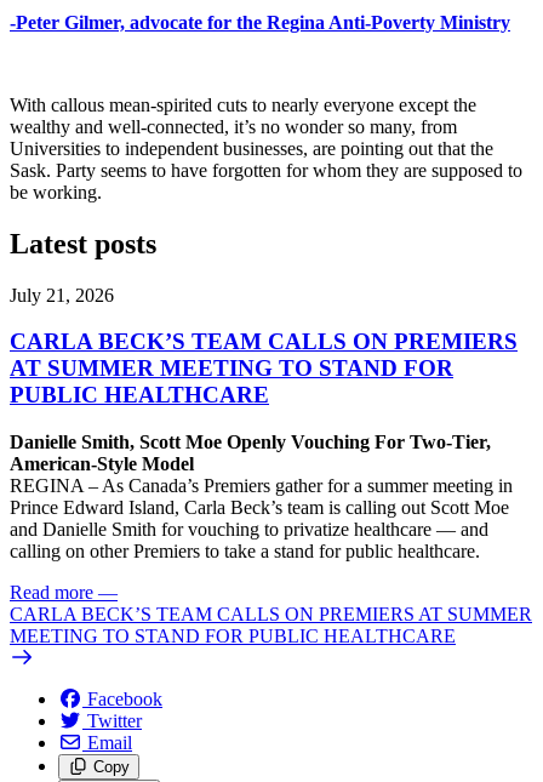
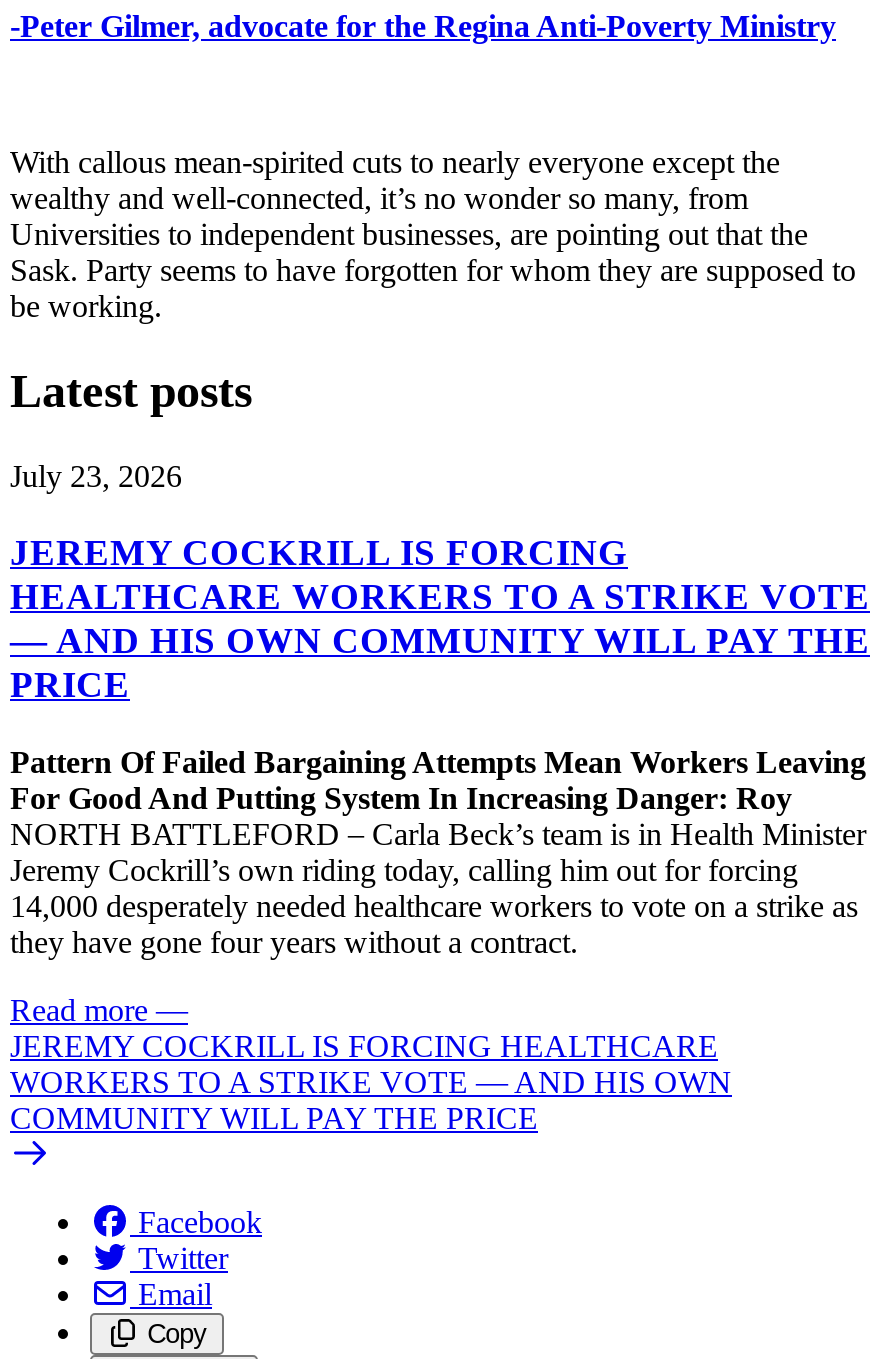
[10,285,114,305] July 21, 2026 -> [10,458,182,492] July 23, 2026
[10,329,518,408] CARLA BECK’S TEAM CALLS ON PREMIERS | AT SUMMER MEETING TO STAND FOR | PUBLIC HEALTHCARE -> [10,532,870,706] JEREMY COCKRILL IS FORCING | HEALTHCARE WORKERS TO A STRIKE VOTE | — AND HIS OWN COMMUNITY WILL PAY THE | PRICE
[10,432,513,561] Danielle Smith, Scott Moe Openly Vouching For Two-Tier, | American-Style Model | REGINA – As Canada’s Premiers gather for a summer meeting in | Prince Edward Island, Carla Beck’s team is calling out Scott Moe | and Danielle Smith for vouching to privatize healthcare — and | calling on other Premiers to take a stand for public healthcare. -> [10,745,866,959] Pattern Of Failed Bargaining Attempts Mean Workers Leaving | For Good And Putting System In Increasing Danger: Roy | NORTH BATTLEFORD – Carla Beck’s team is in Health Minister | Jeremy Cockrill’s own riding today, calling him out for forcing | 14,000 desperately needed healthcare workers to vote on a strike as | they have gone four years without a contract.
[10,604,532,646] CARLA BECK’S TEAM CALLS ON PREMIERS AT SUMMER | MEETING TO STAND FOR PUBLIC HEALTHCARE -> [10,1029,732,1135] JEREMY COCKRILL IS FORCING HEALTHCARE | WORKERS TO A STRIKE VOTE — AND HIS OWN | COMMUNITY WILL PAY THE PRICE

